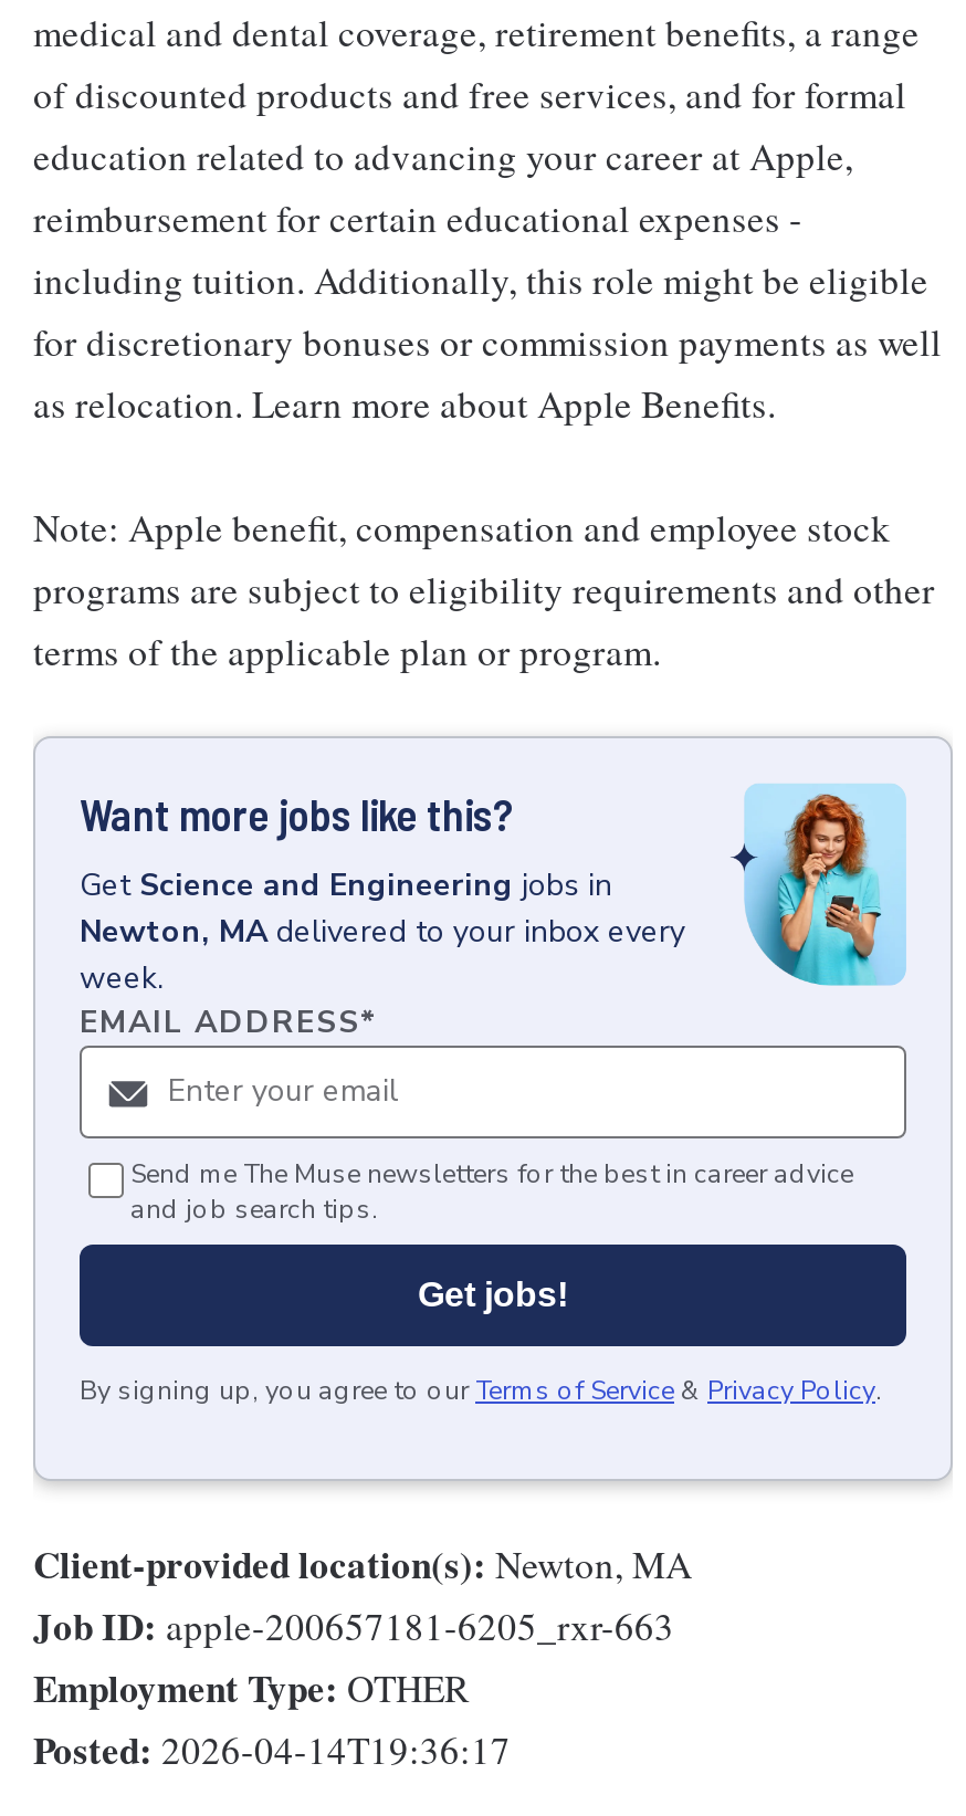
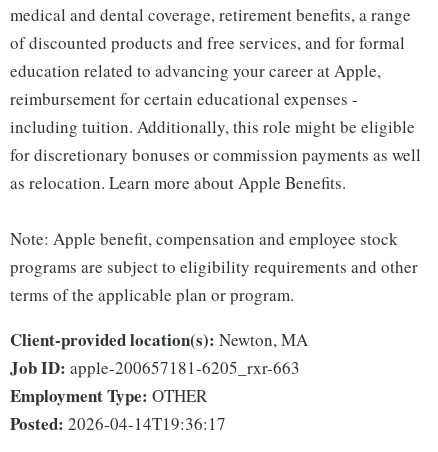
[33,736,953,1488] [image] | Want more jobs like this? | Get Science and Engineering jobs in | Newton, MA delivered to your inbox every | week. | EMAIL ADDRESS* -> none
[80,1156,882,1408] Send me The Muse newsletters for the best in career advice | and job search tips. | Get jobs! | By signing up, you agree to our Terms of Service & Privacy Policy. -> none

